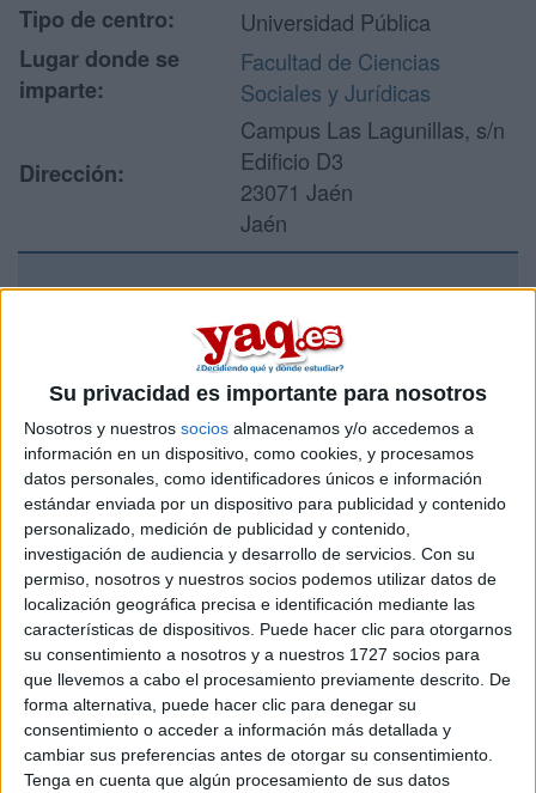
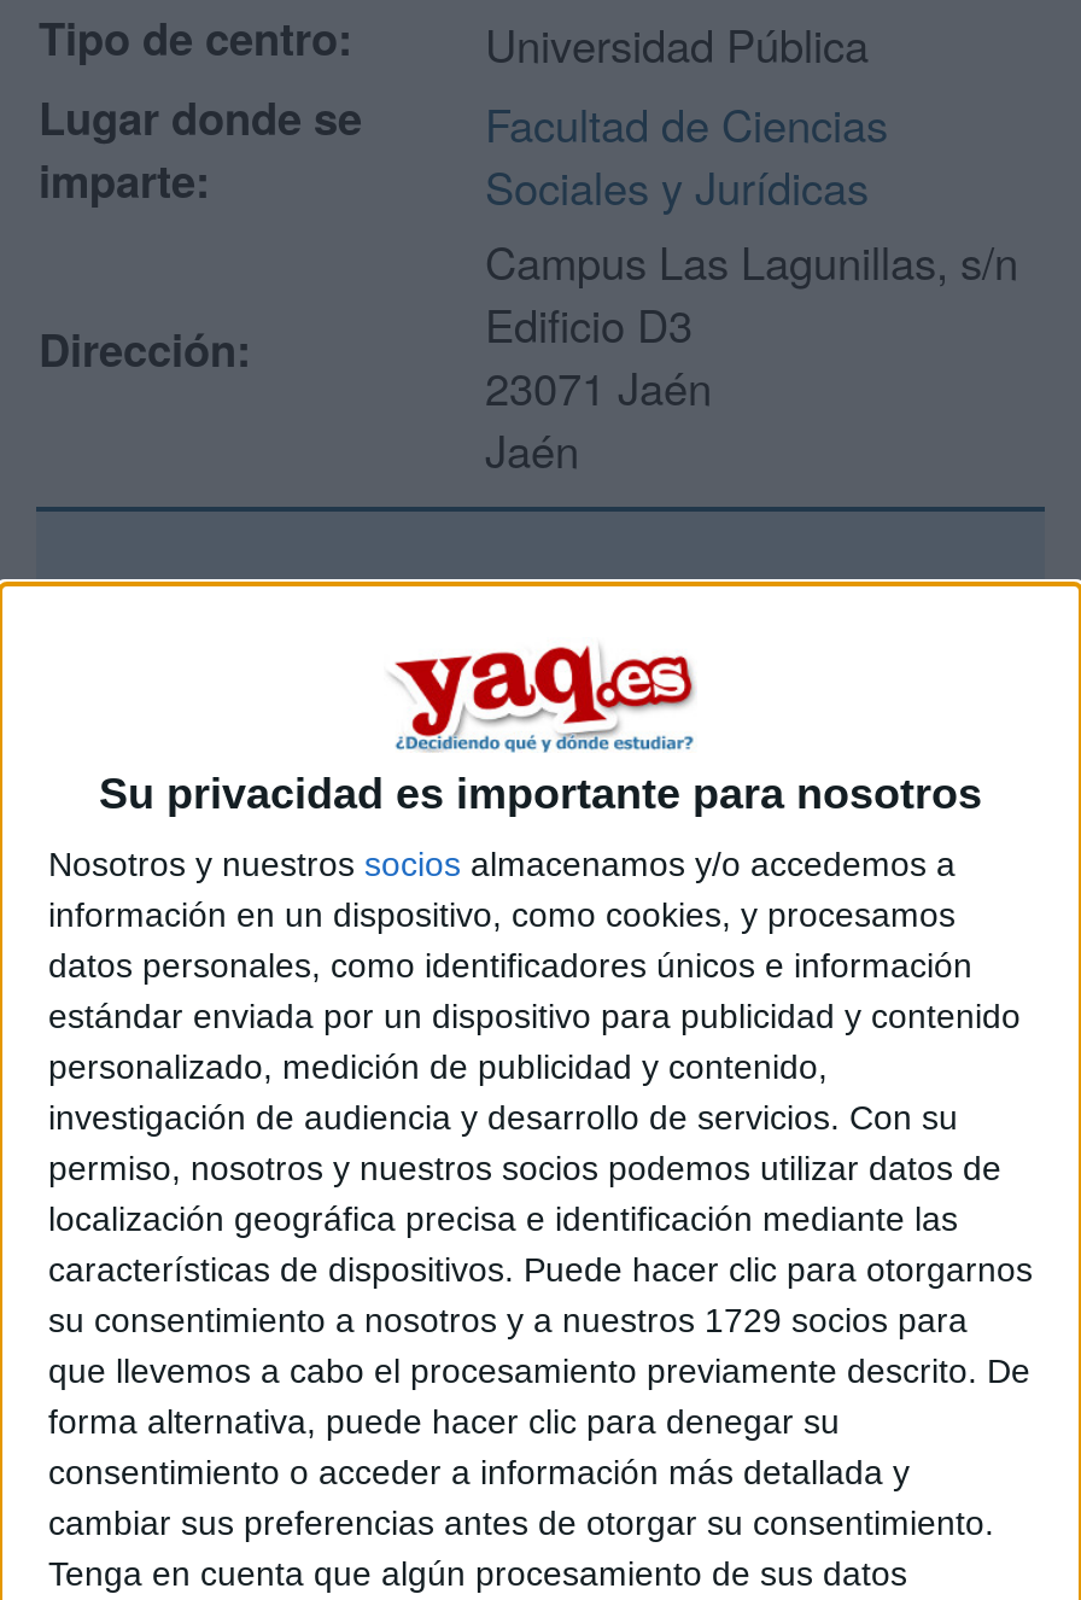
[24,645,480,664] su consentimiento a nosotros y a nuestros 1727 socios para -> [48,1302,968,1340] su consentimiento a nosotros y a nuestros 1729 socios para

